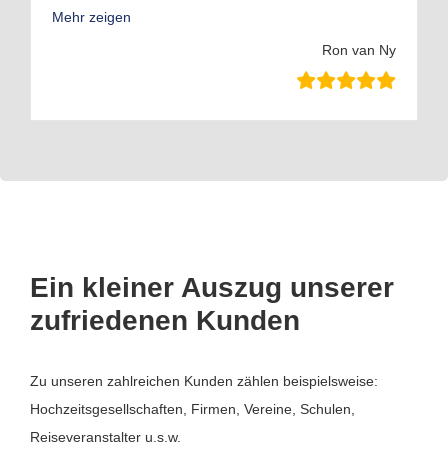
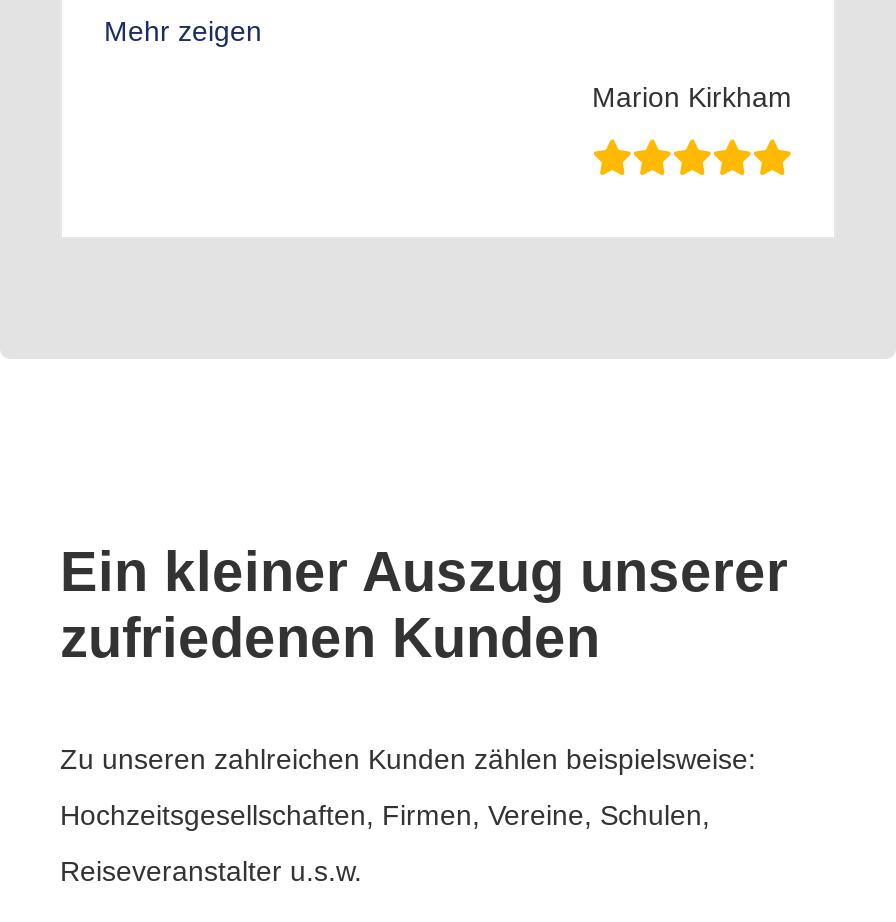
[322,42,396,58] Ron van Ny -> [592,80,792,112] Marion Kirkham

